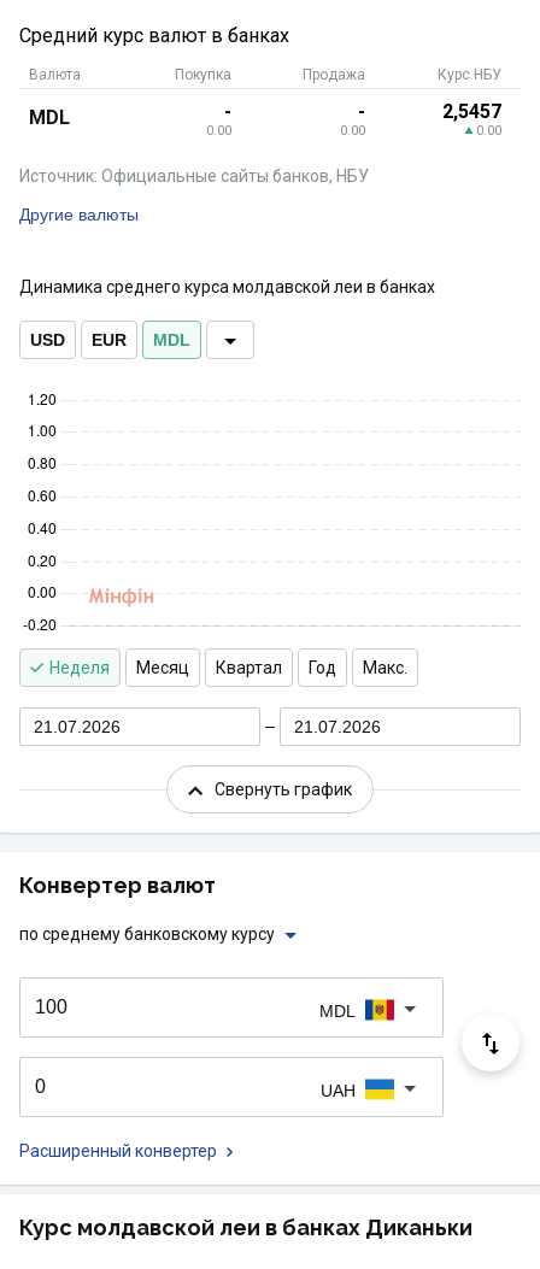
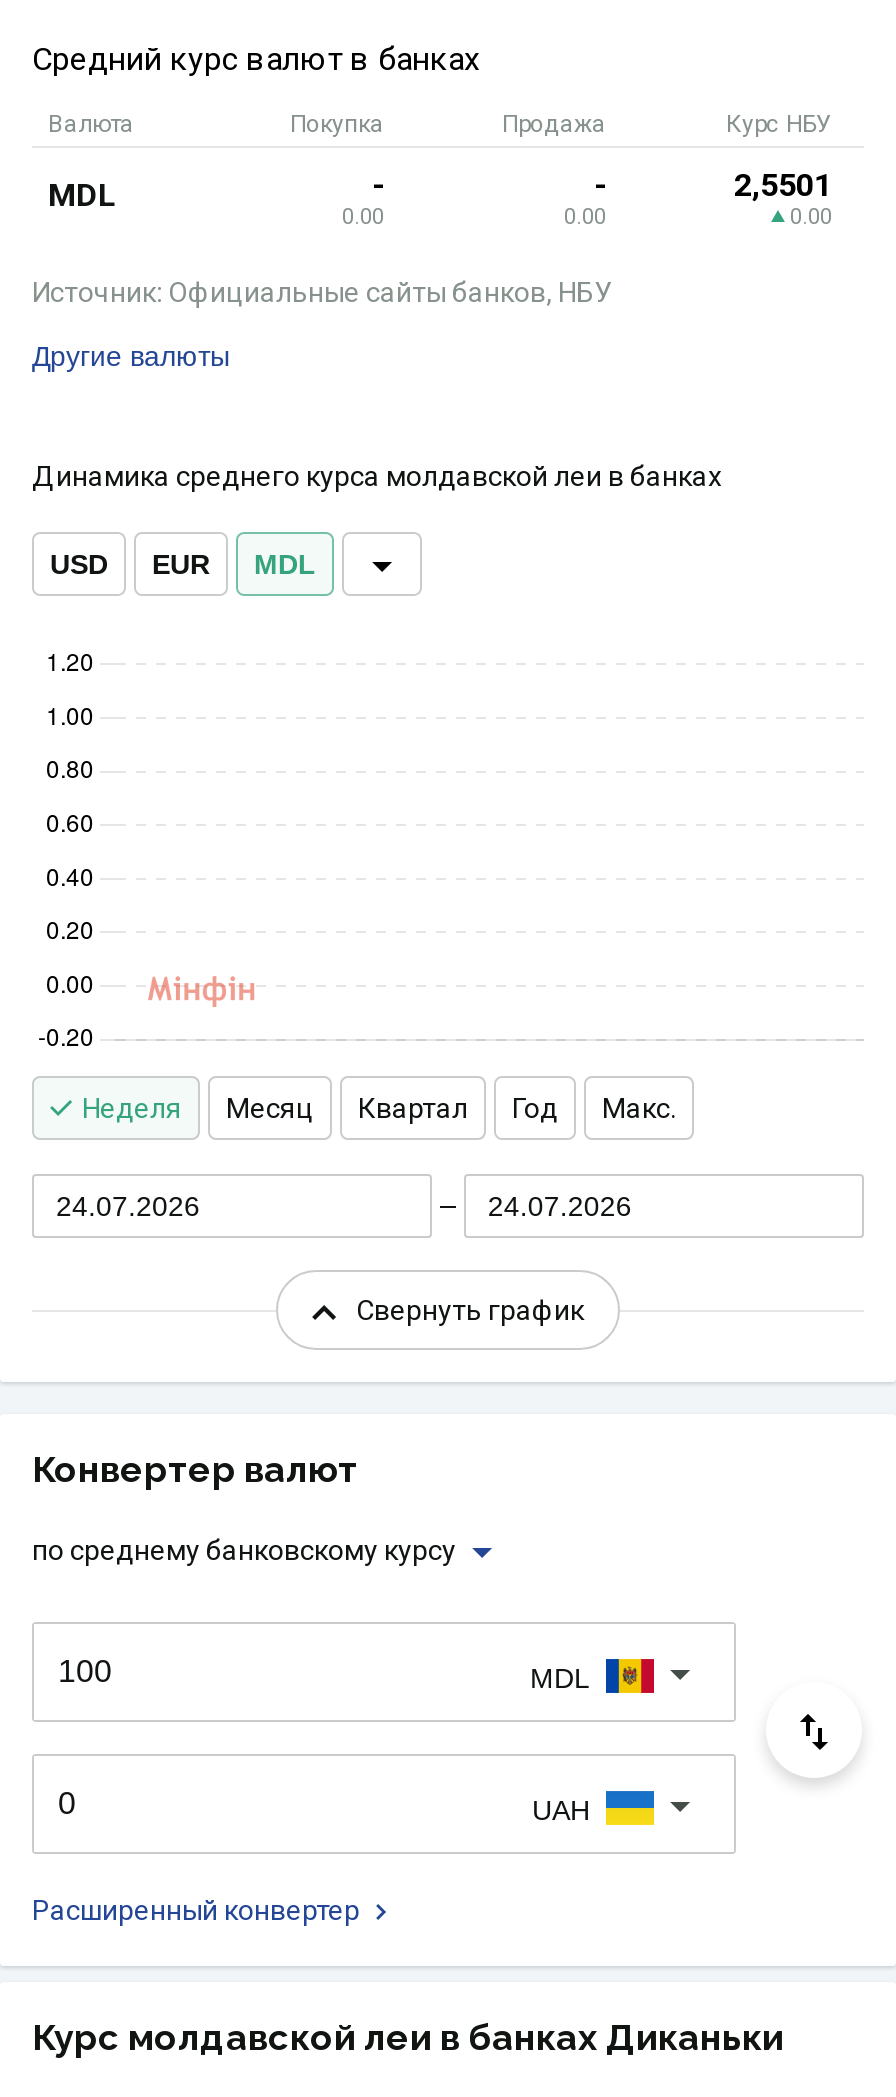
[442,100,501,123] 2,5457 -> [734,166,832,204] 2,5501
[34,716,121,736] 21.07.2026 -> [56,1189,200,1221] 24.07.2026
[294,716,381,736] 21.07.2026 -> [488,1189,632,1221] 24.07.2026

